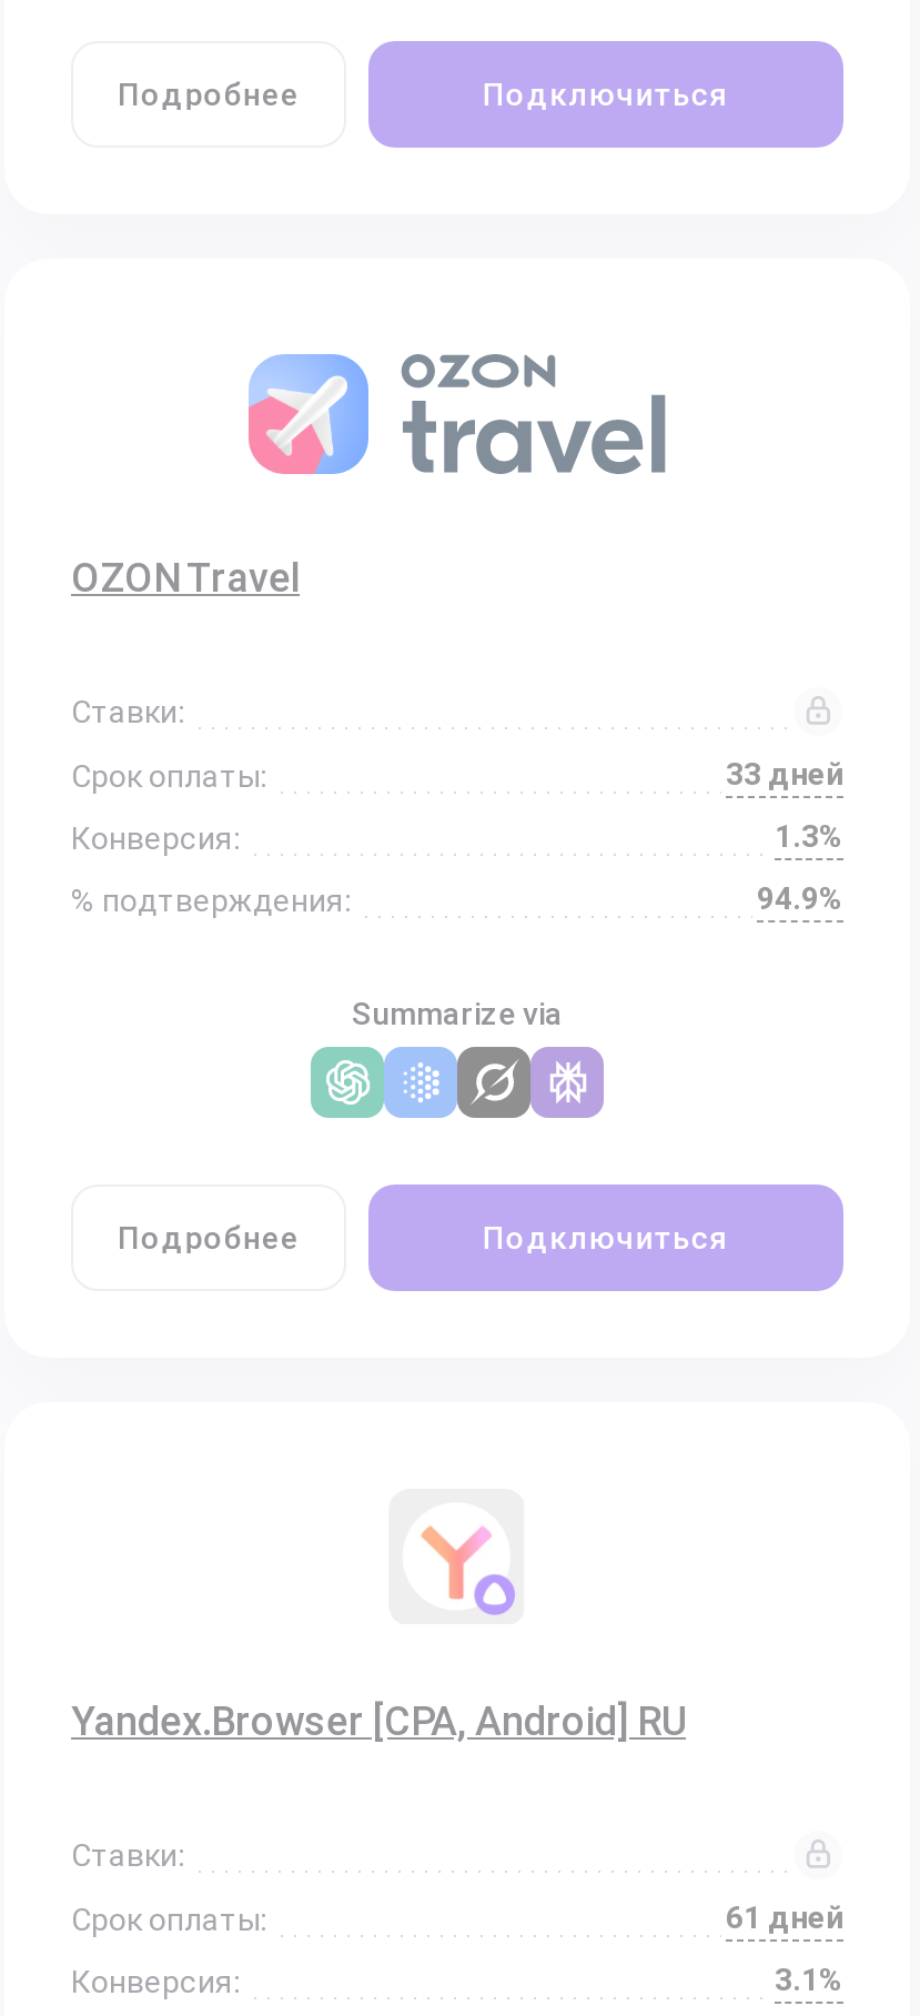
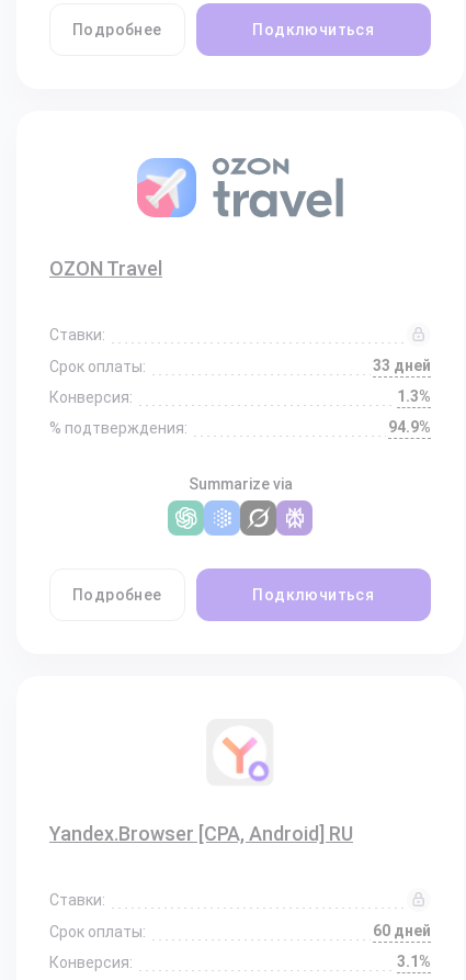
[726,1899,843,1935] 61 дней -> [373,922,431,939] 60 дней

